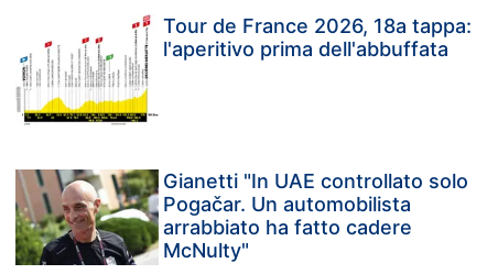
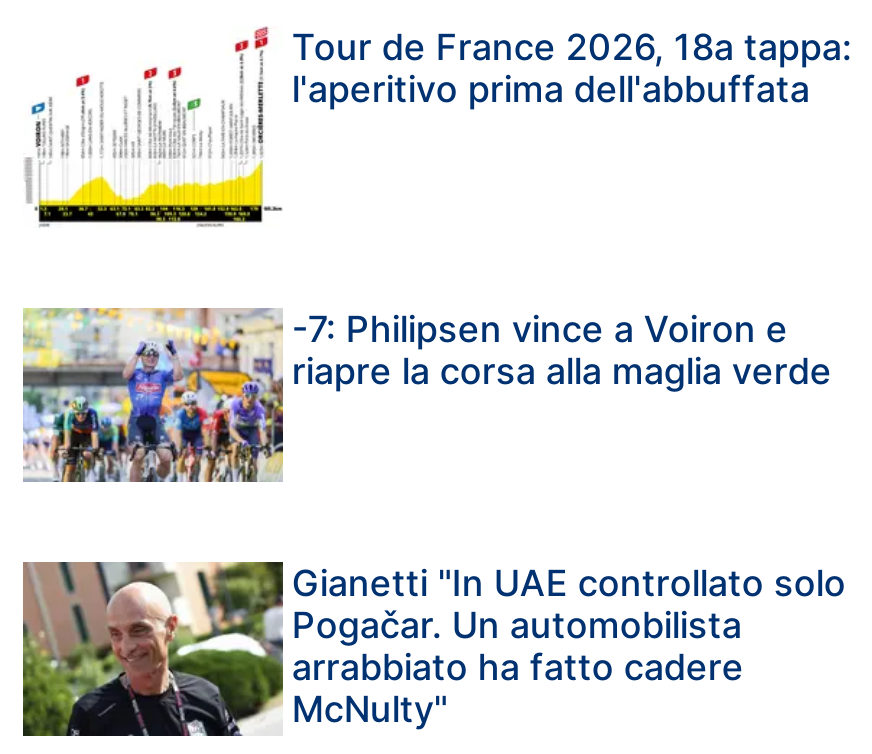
none -> [23,306,832,484] [image] | -7: Philipsen vince a Voiron e | riapre la corsa alla maglia verde

